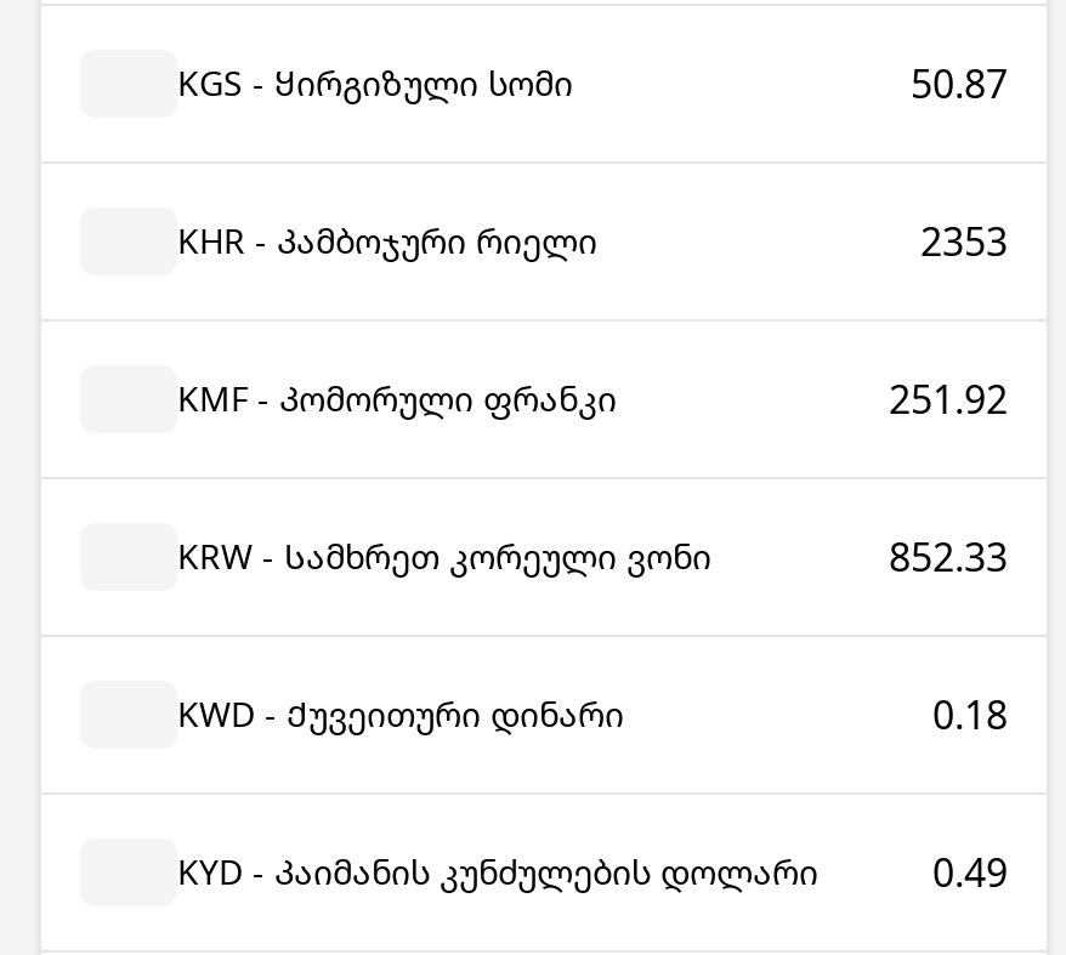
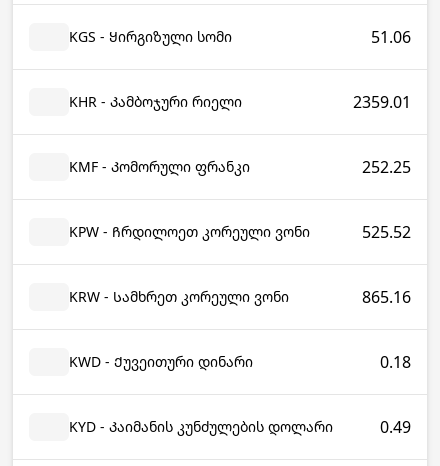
[911,57,1008,110] 50.87 -> [371,26,411,48] 51.06
[920,215,1008,268] 2353 -> [353,91,411,113] 2359.01
[889,373,1008,426] 251.92 -> [69,156,411,243] 252.25 | KPW - Ჩრდილოეთ კორეული ვონი | 525.52
[889,530,1008,584] 852.33 -> [362,286,411,308] 865.16

